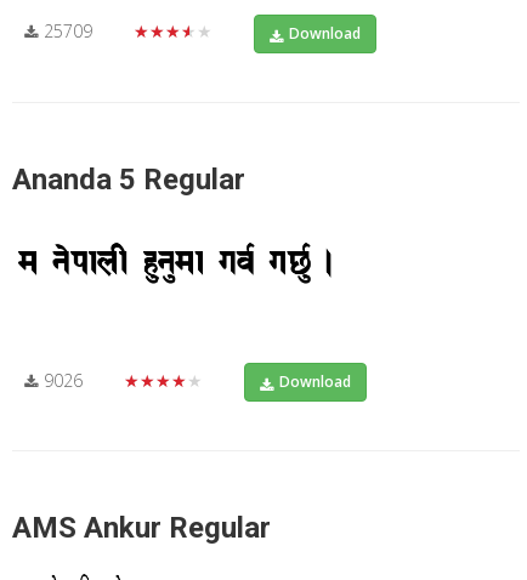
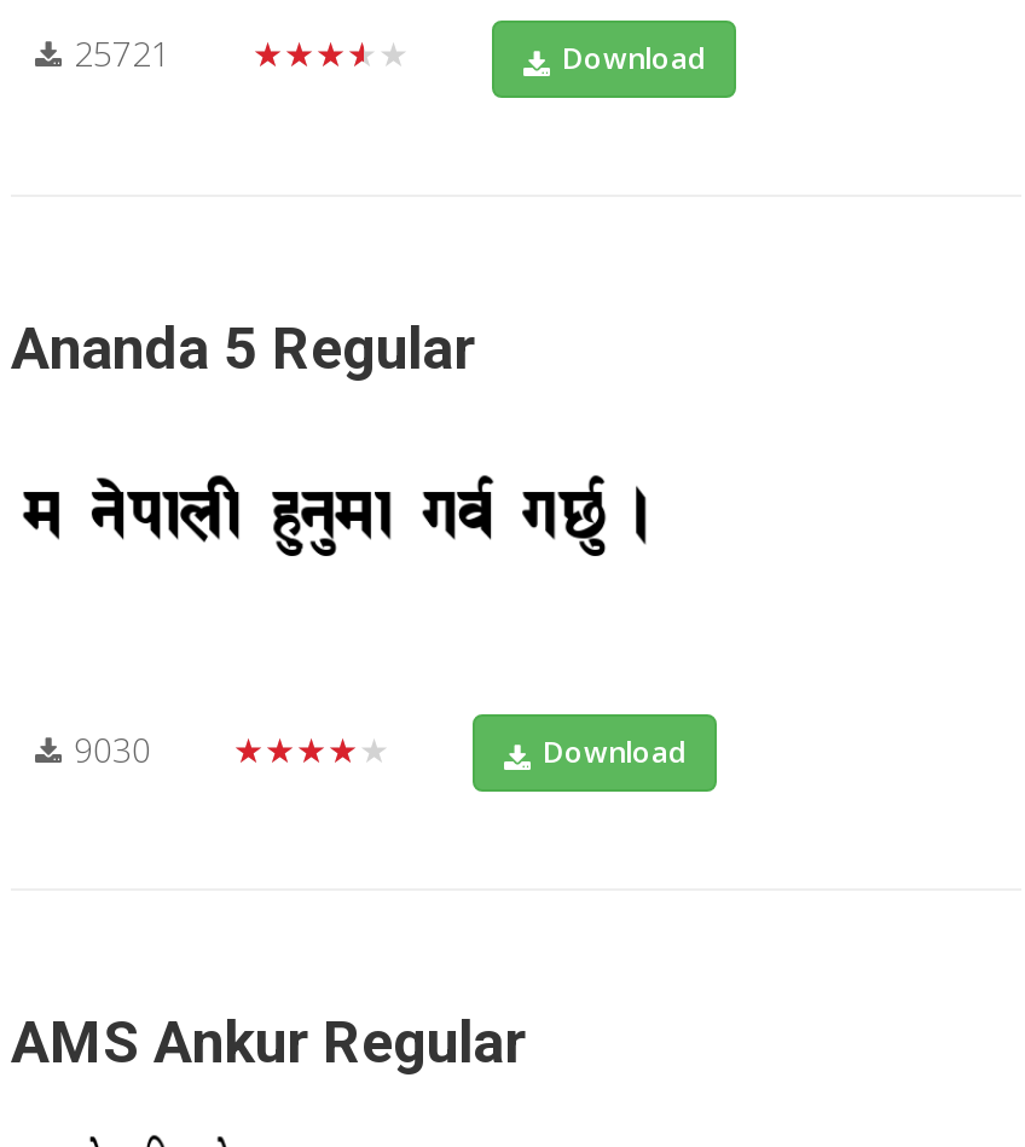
[44,20,92,43] 25709 -> [74,31,170,77] 25721
[44,368,83,391] 9026 -> [74,725,151,771] 9030

